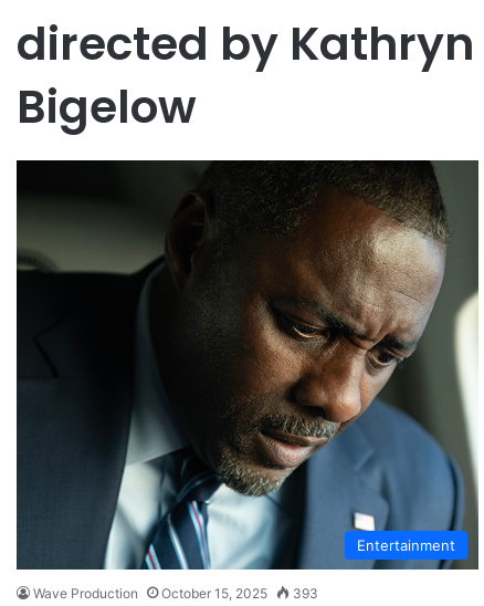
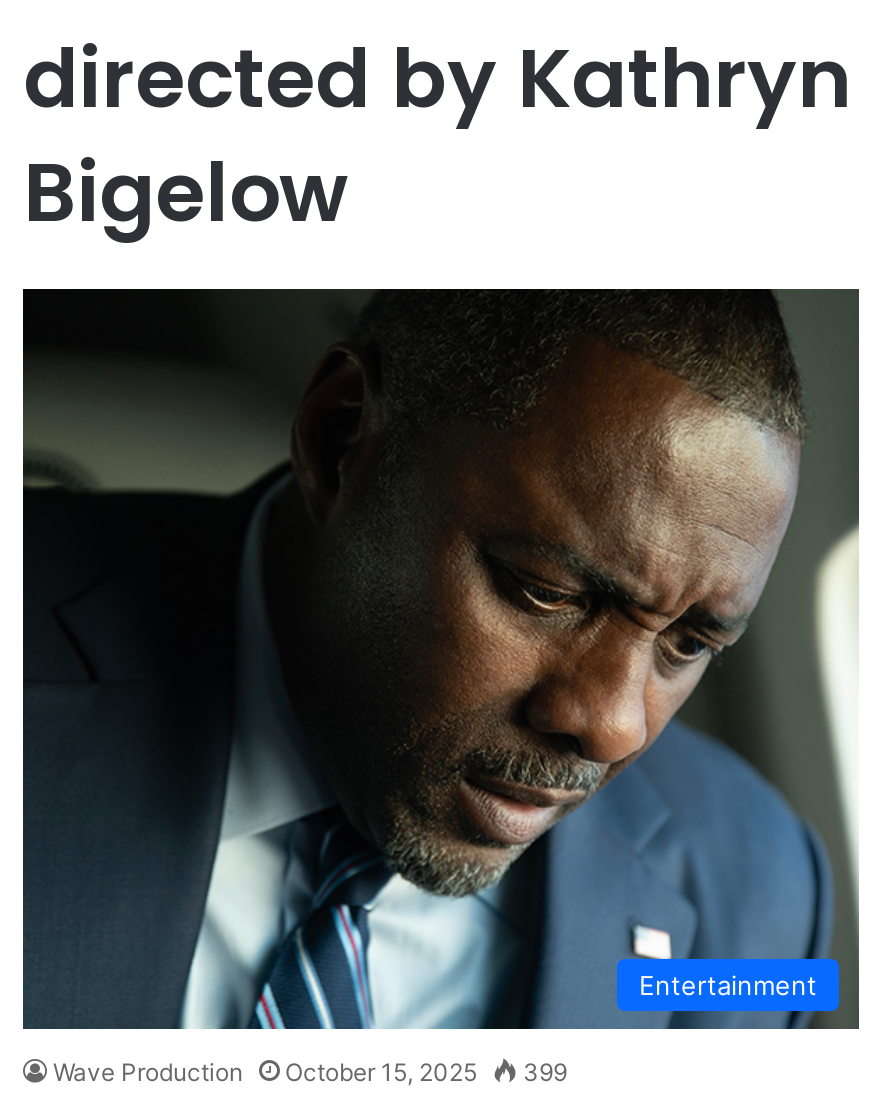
[33,585,318,601] Wave Production October 15, 2025 393 -> [53,1057,567,1087] Wave Production October 15, 2025 399

